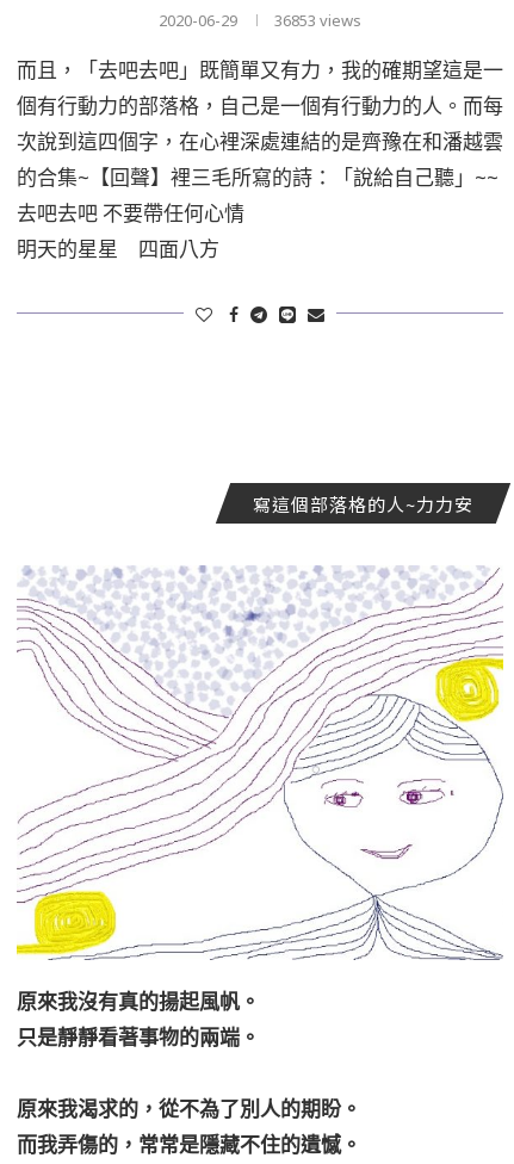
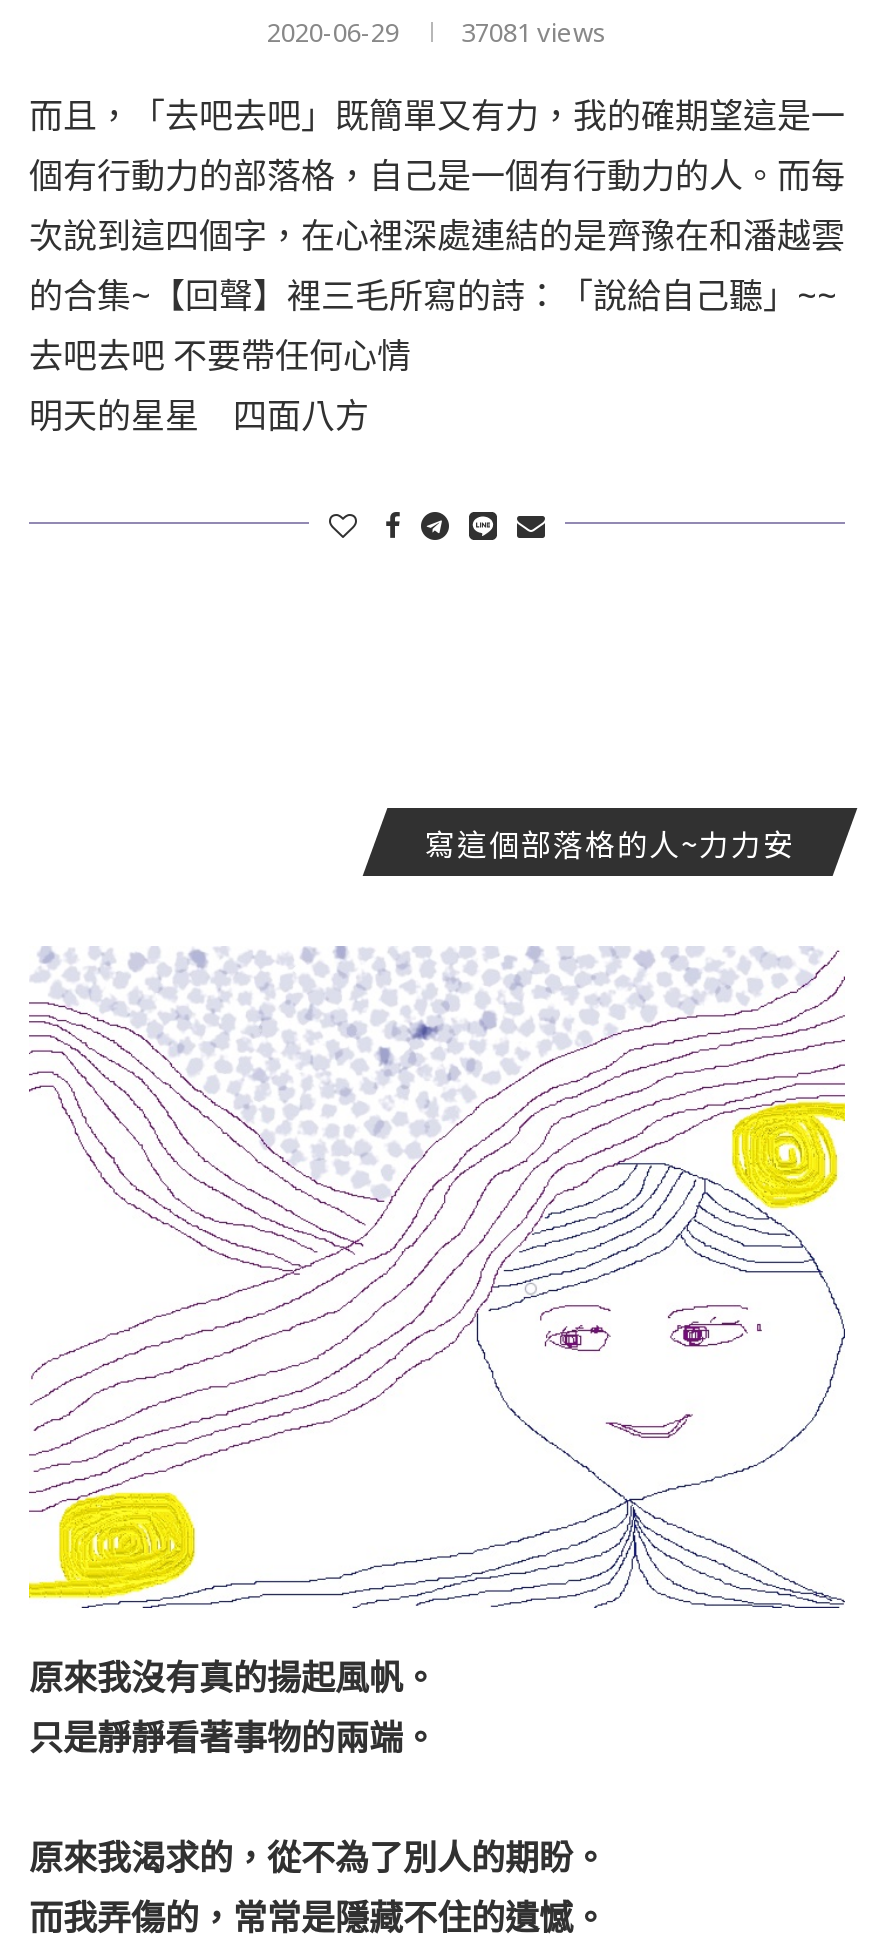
[159,10,361,31] 2020-06-29 36853 views -> [267,14,607,50] 2020-06-29 37081 views

